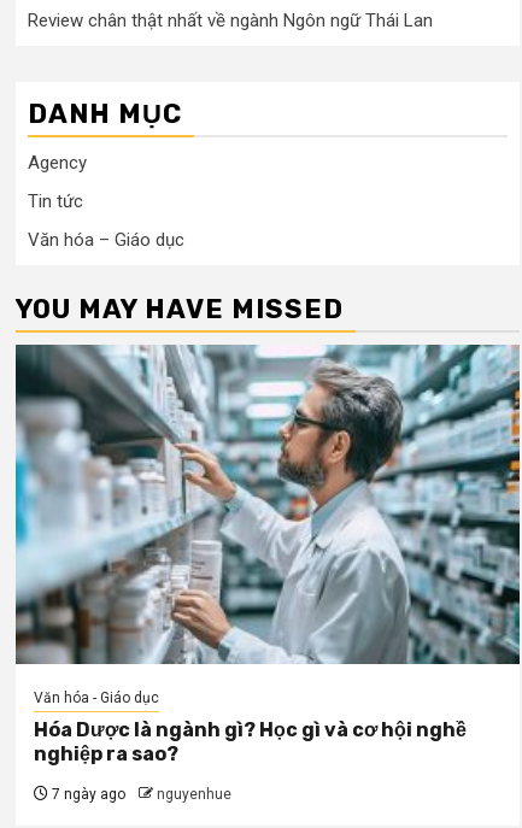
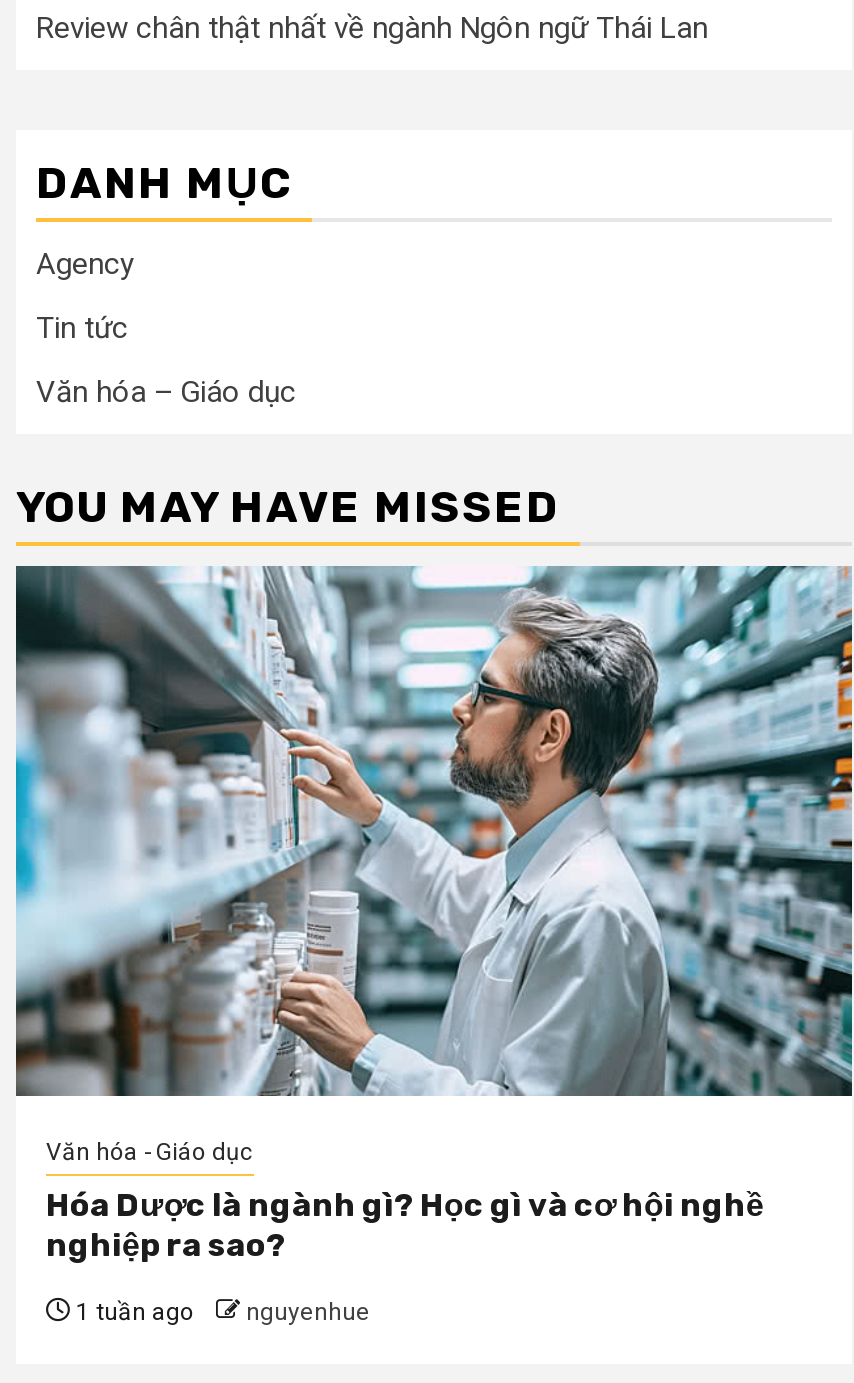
[48,786,231,803] 7 ngày ago nguyenhue -> [70,1298,370,1326] 1 tuần ago nguyenhue

